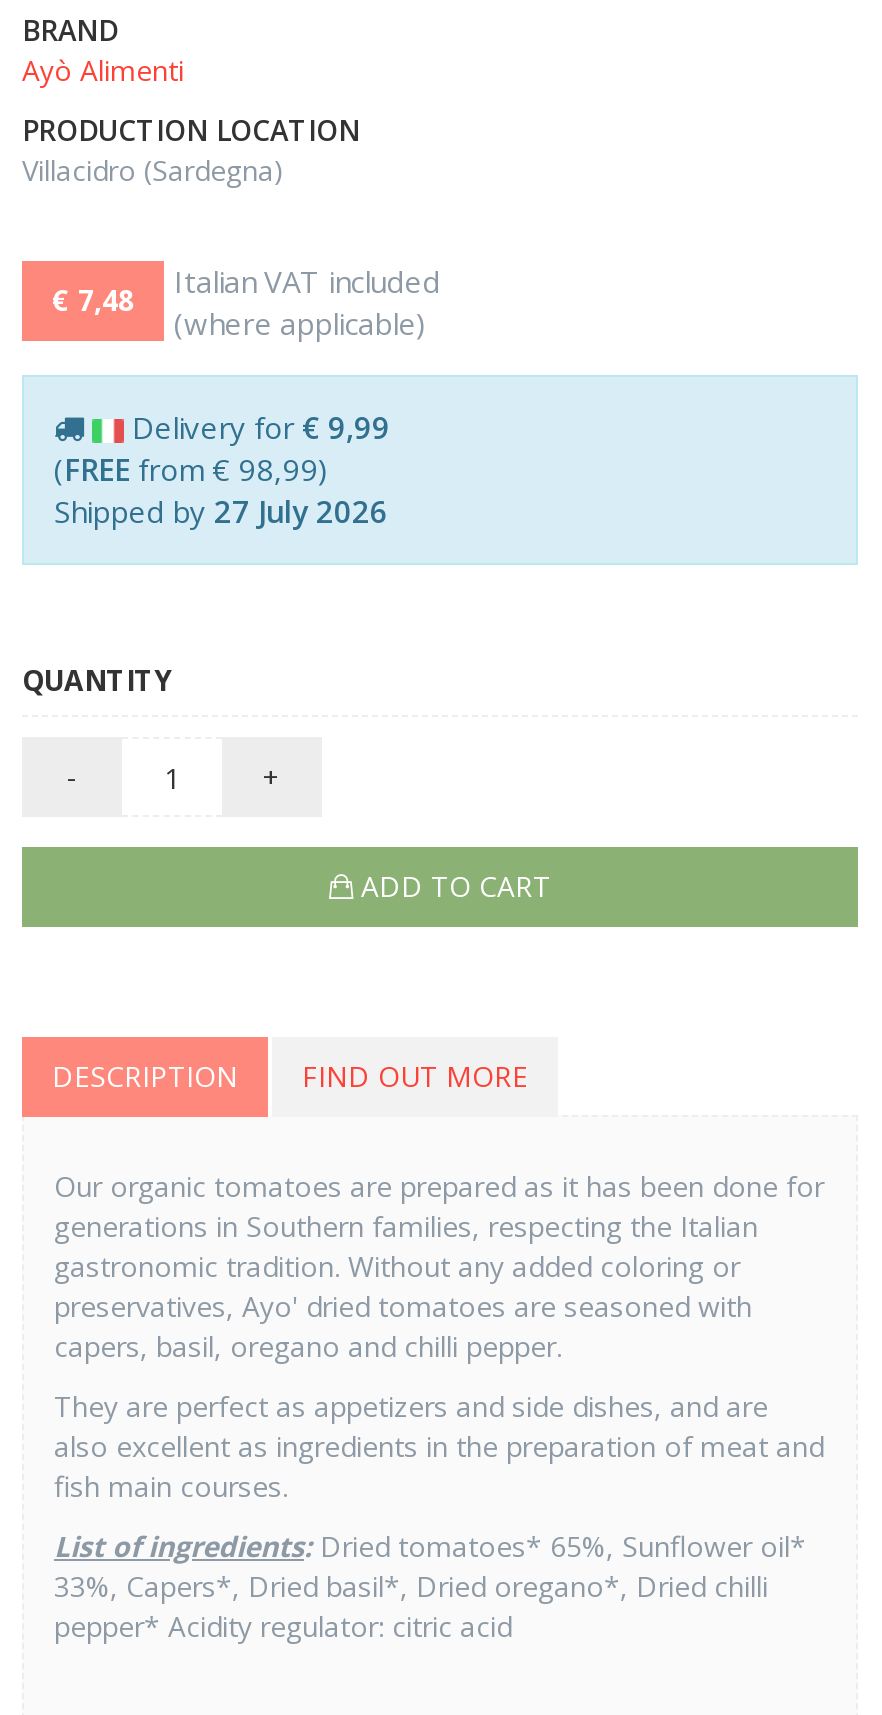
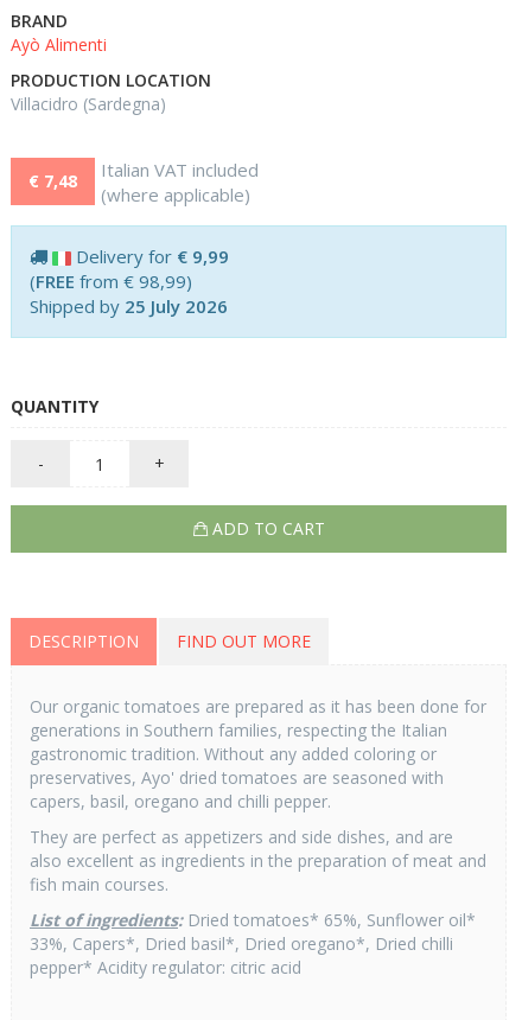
[54,491,388,531] Shipped by 27 July 2026 -> [30,294,228,318] Shipped by 25 July 2026

